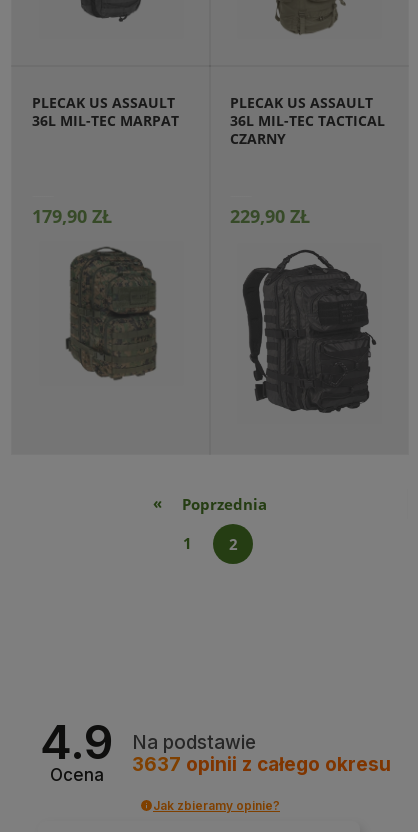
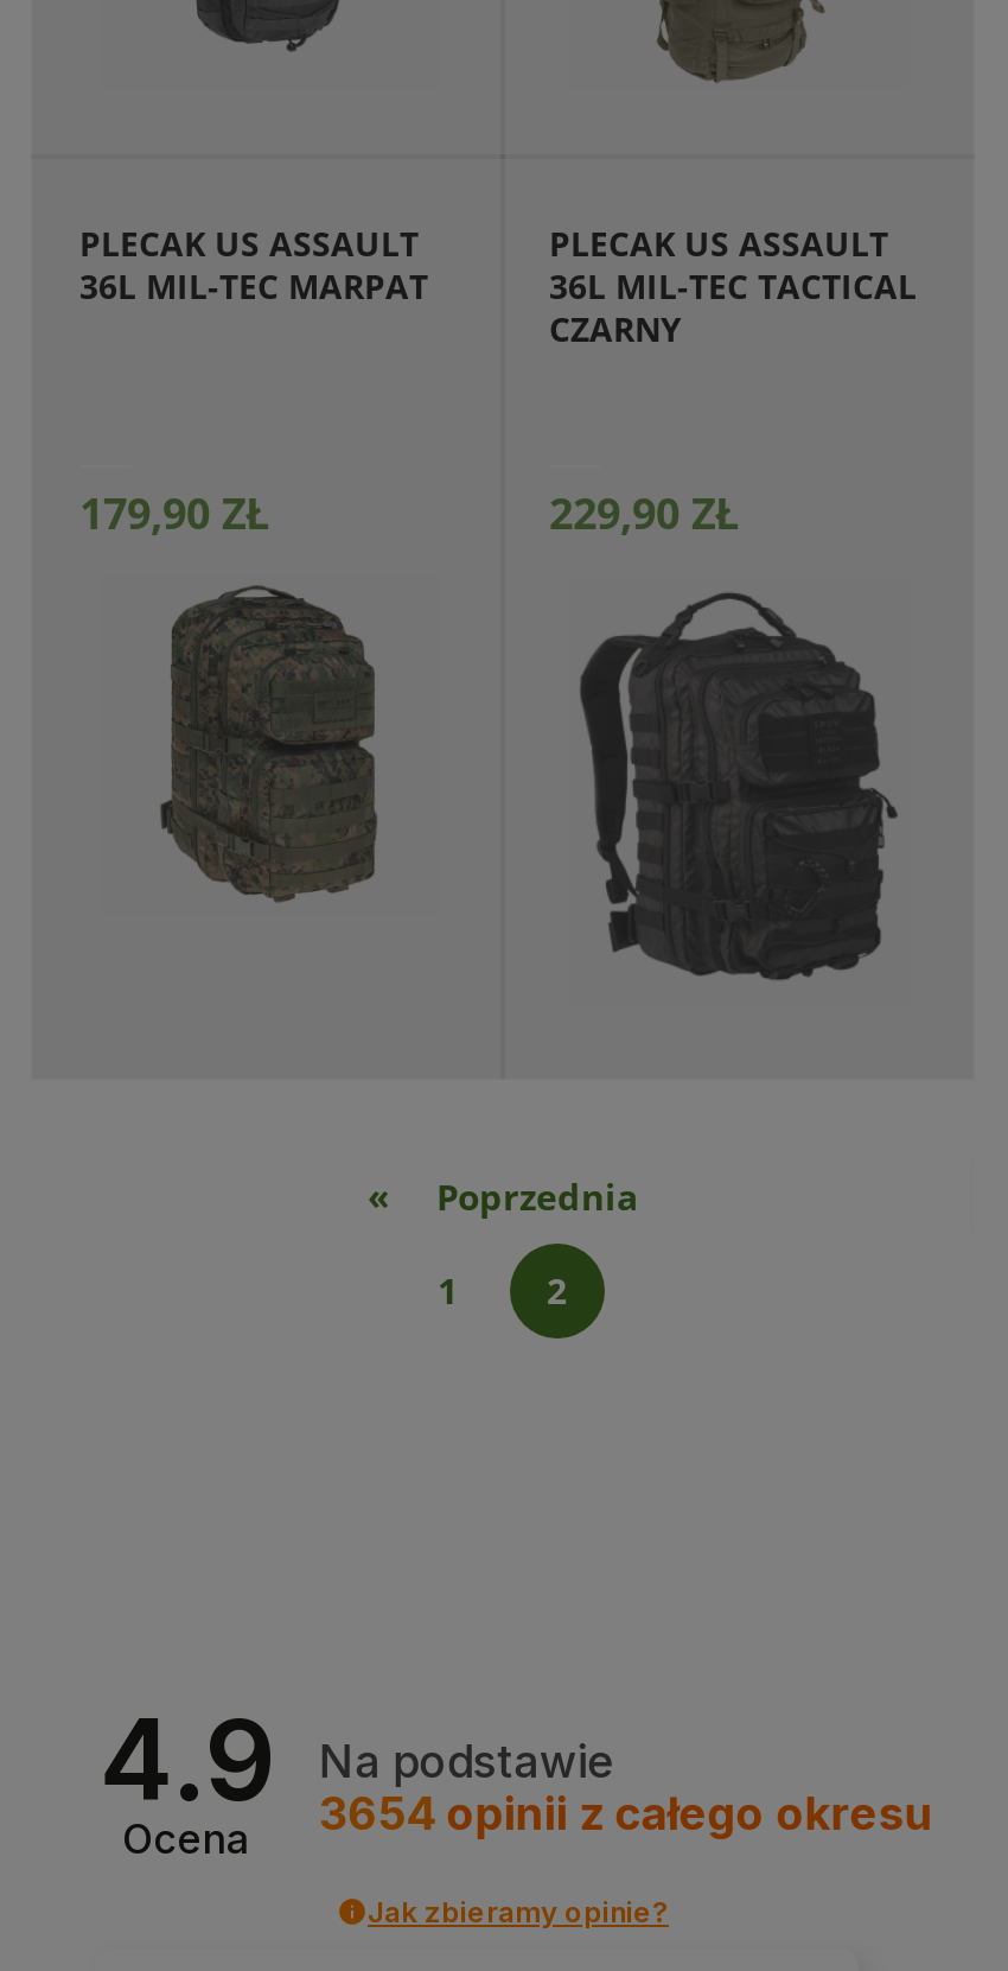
[132,753,391,776] 3637 opinii z całego okresu -> [319,1787,933,1842] 3654 opinii z całego okresu

